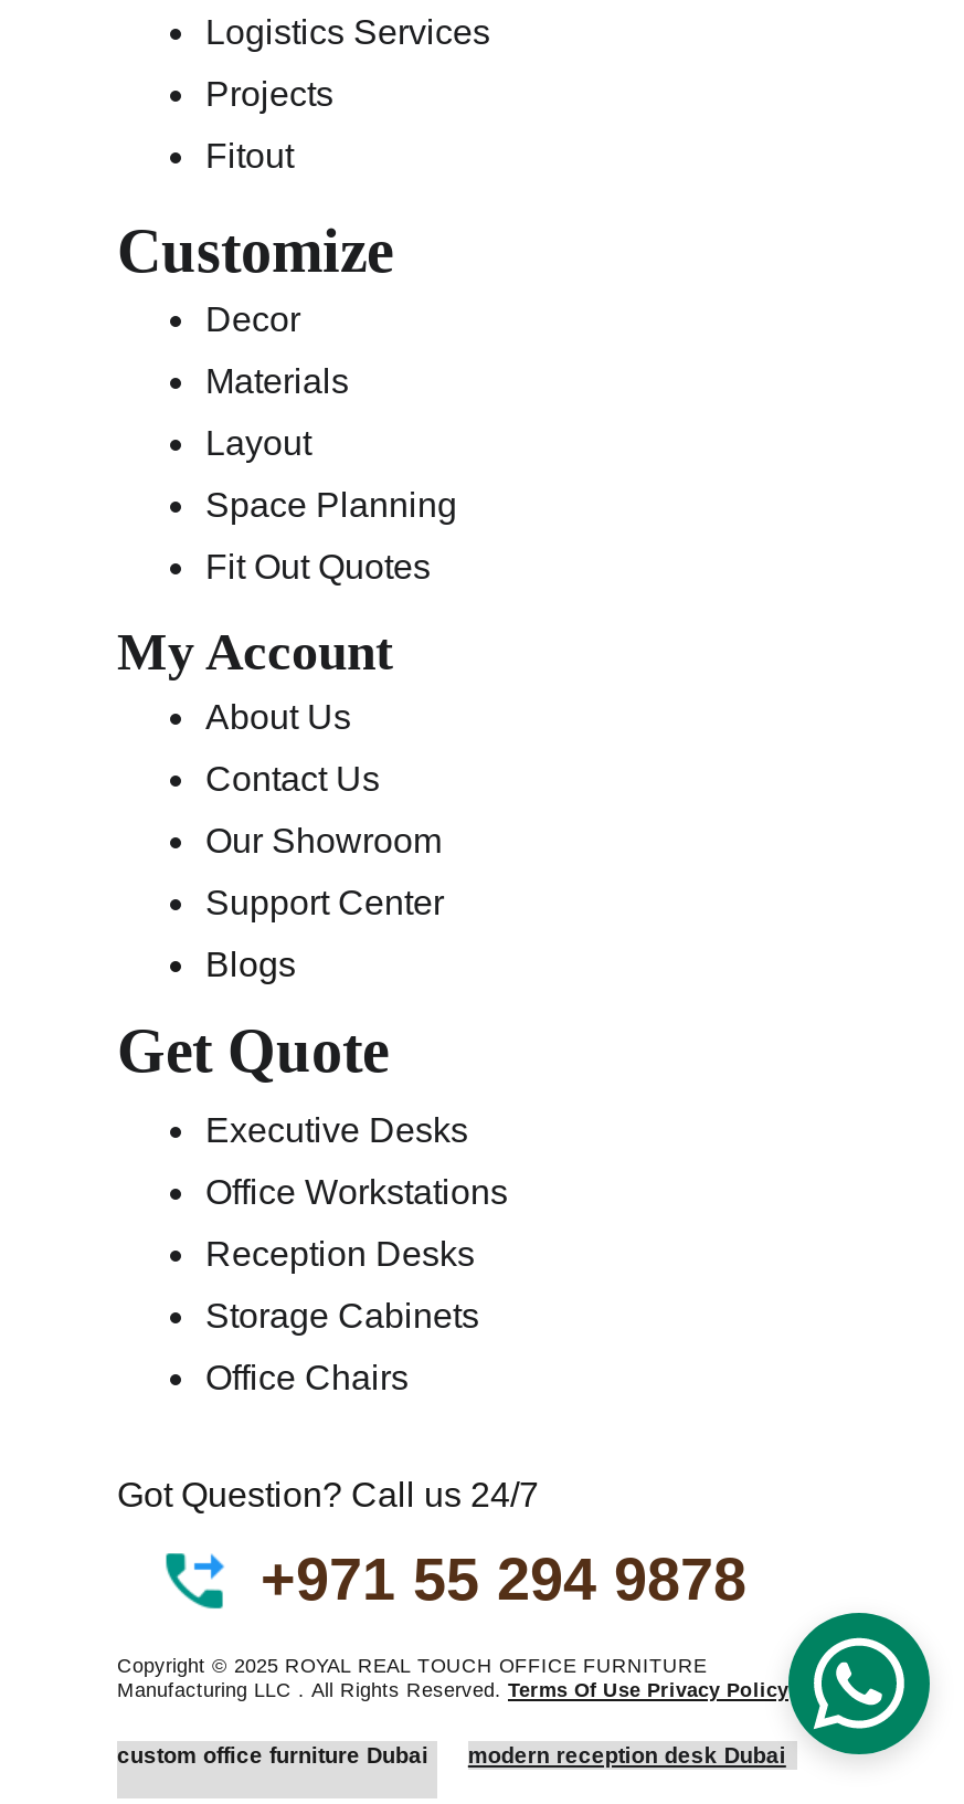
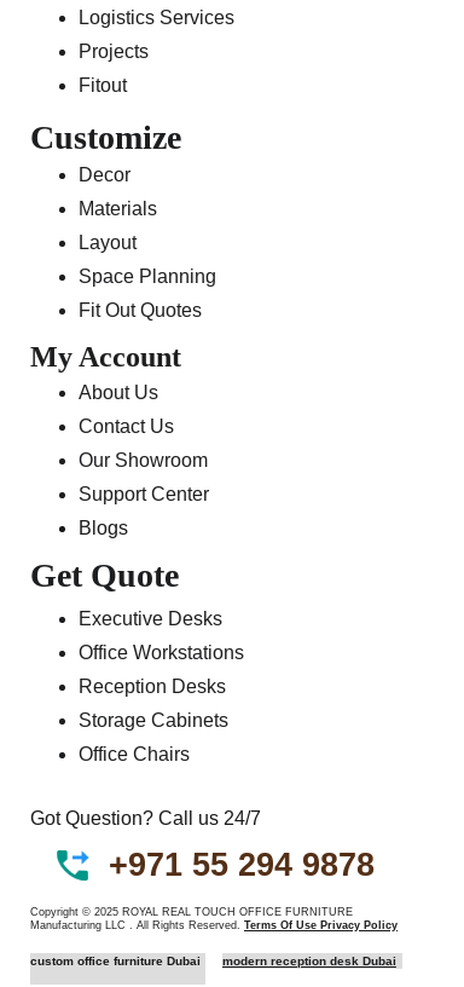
[786,1611,934,1759] [image] -> none

